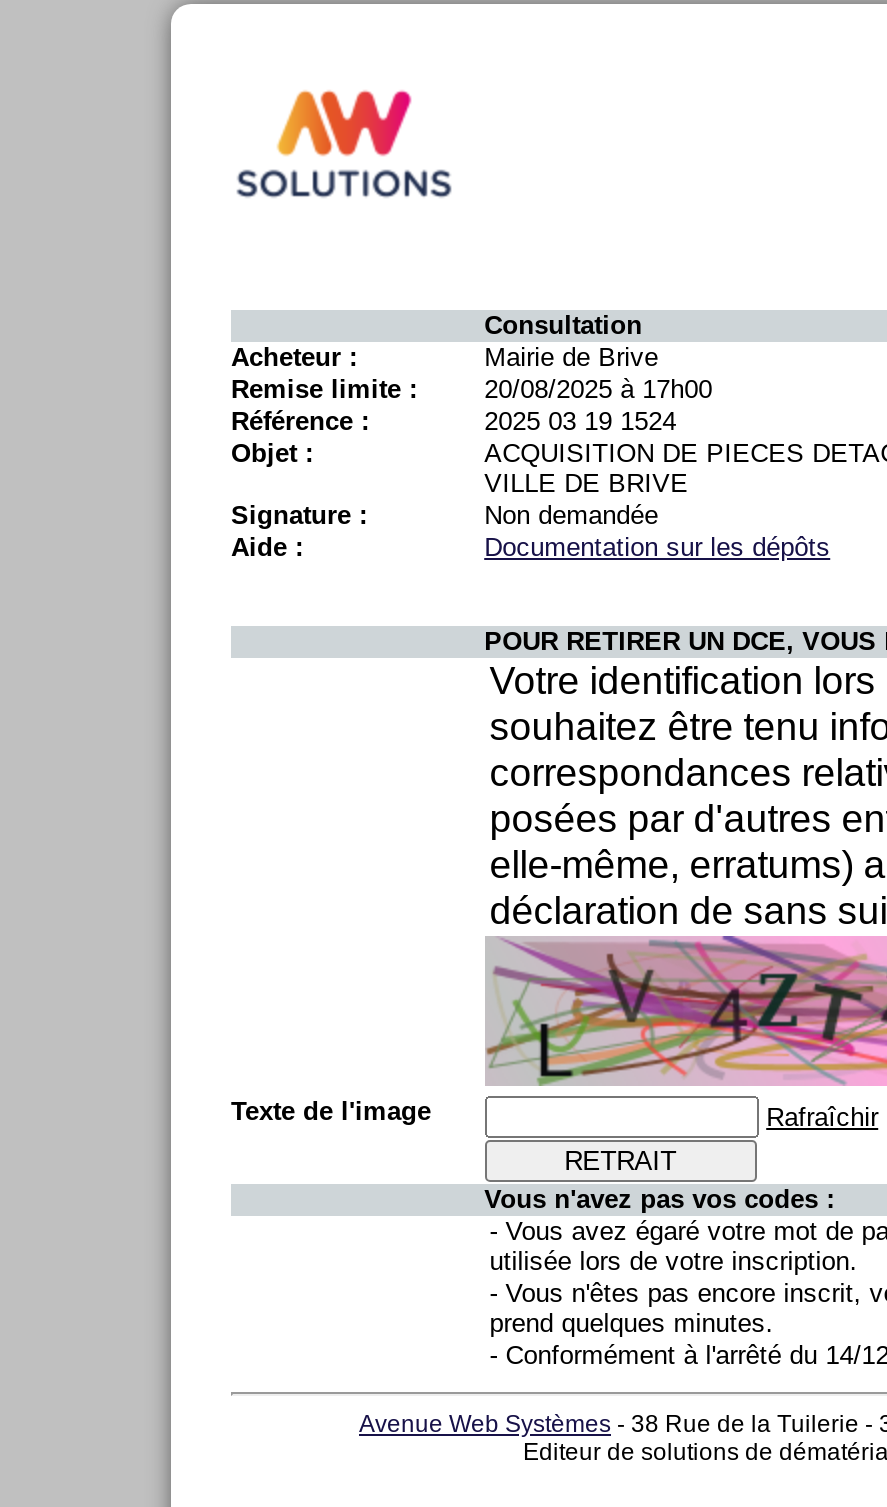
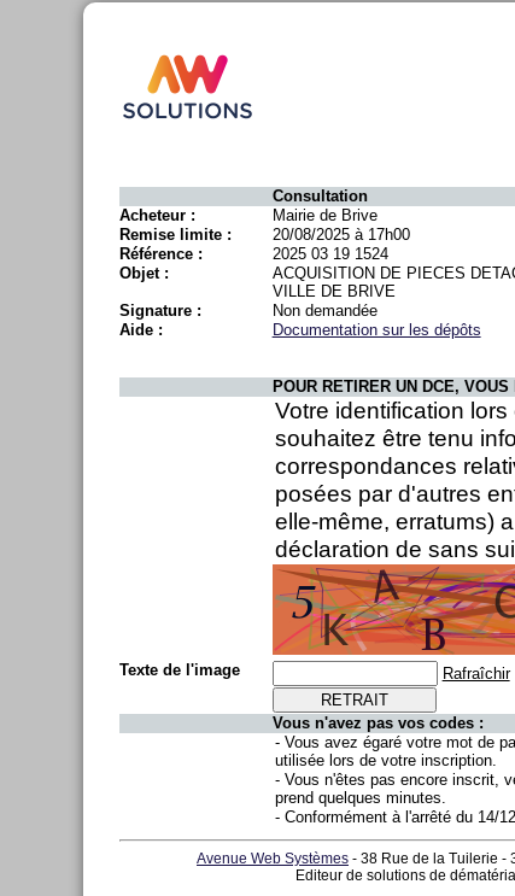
[485,938,881,1088] [image] -> [271,566,511,656] [image]

